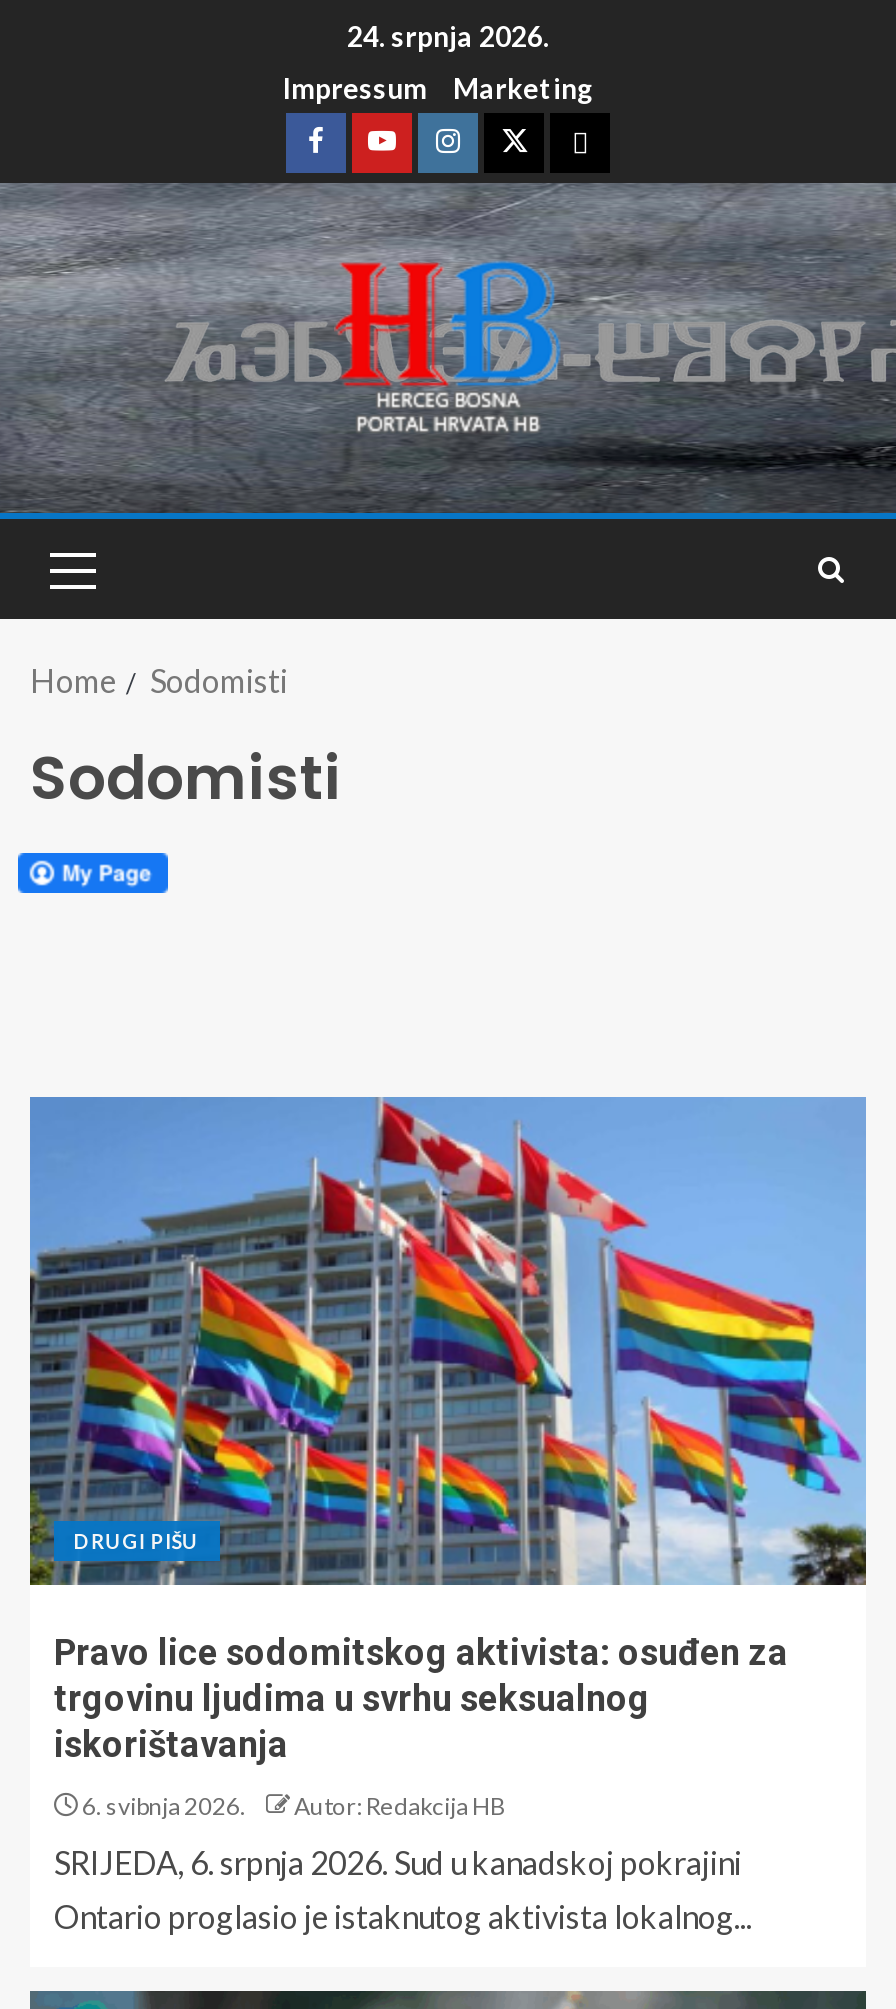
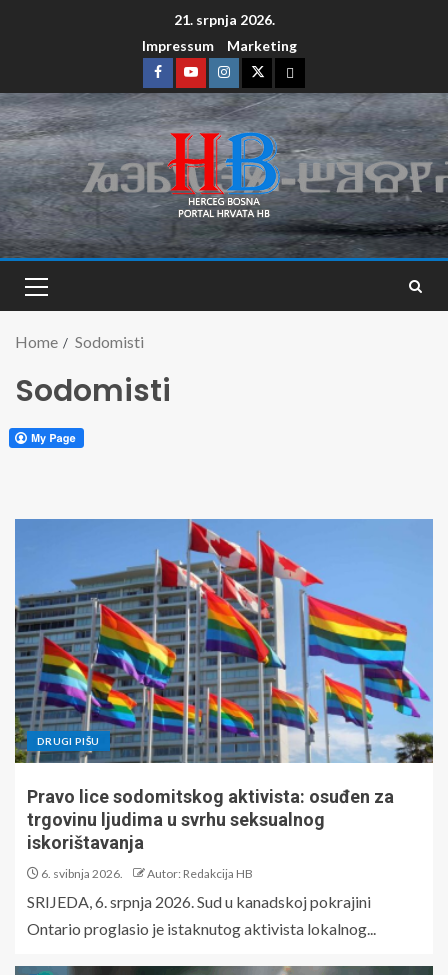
[347,20,549,54] 24. srpnja 2026. -> [173,11,274,28] 21. srpnja 2026.

